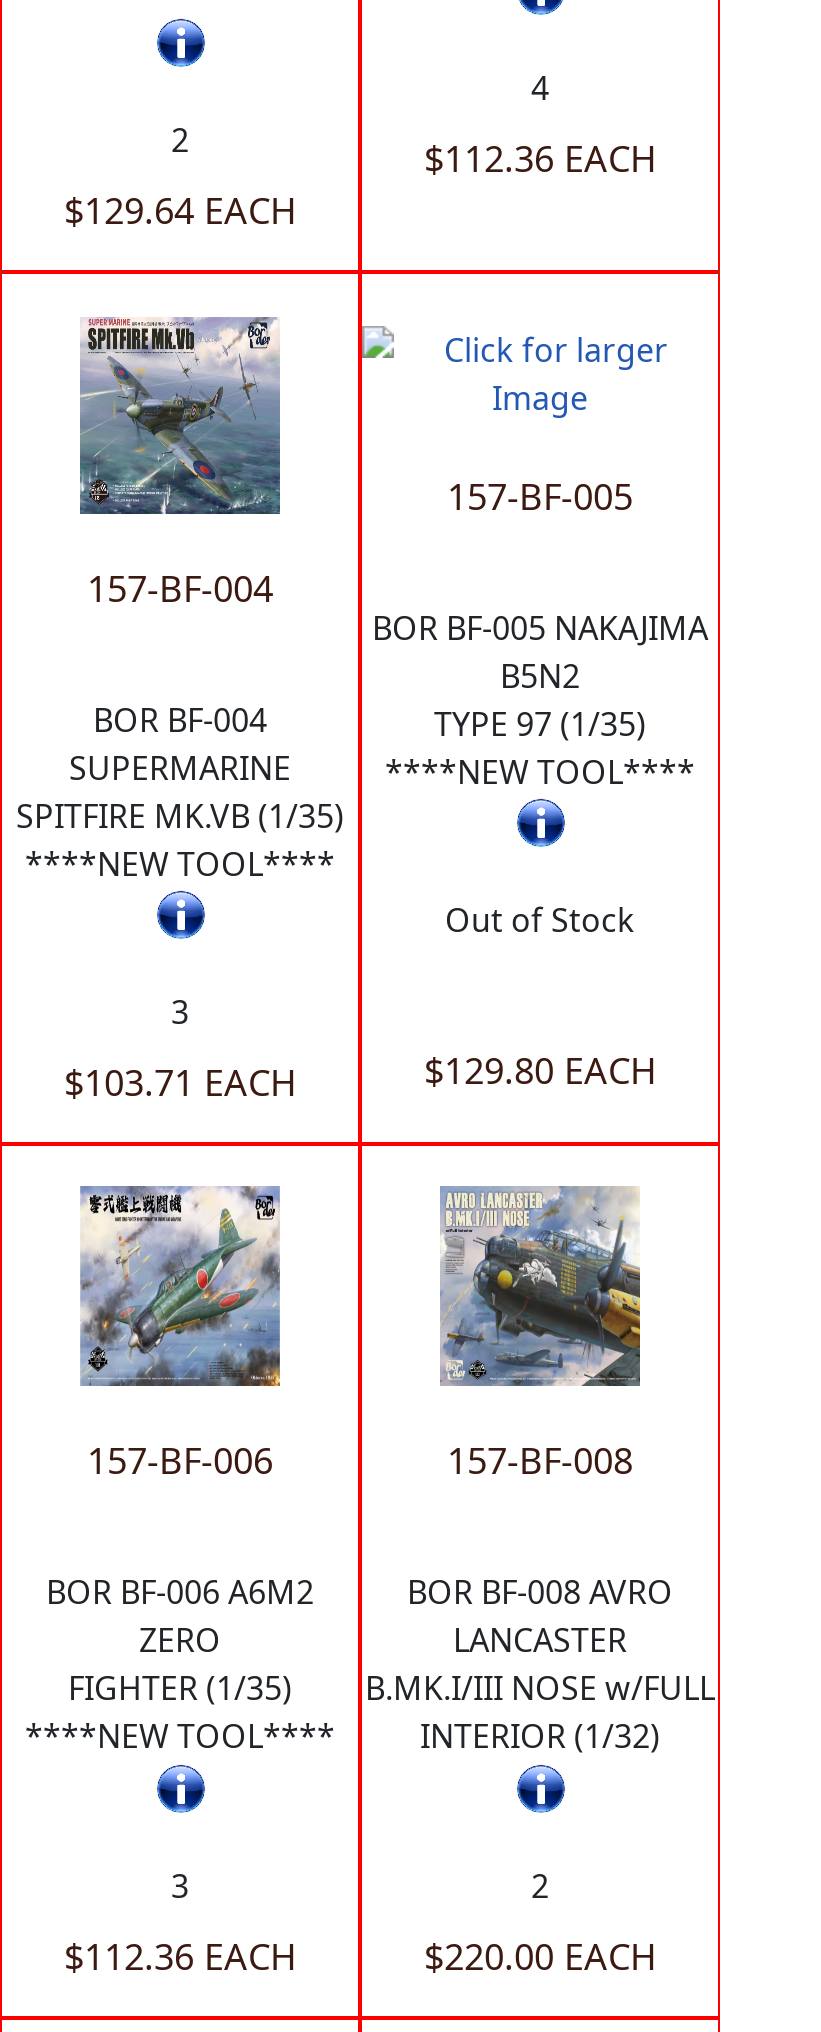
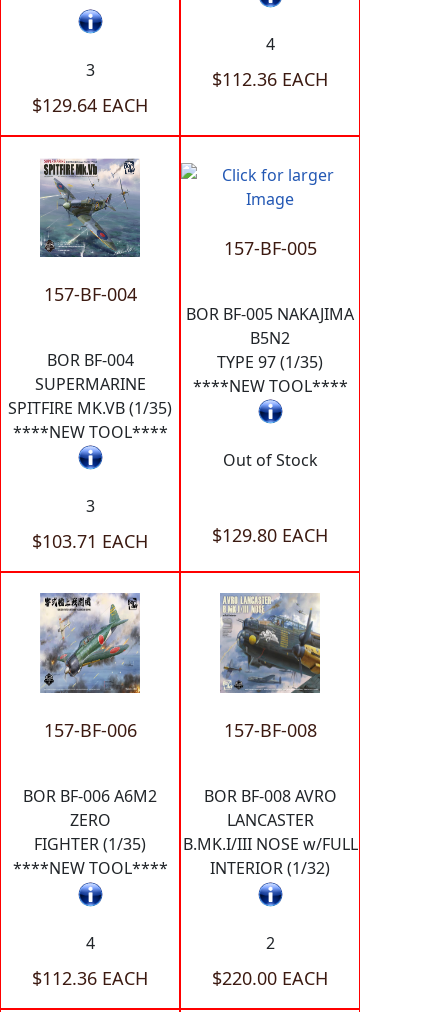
[171,118,189,162] 2 -> [85,59,94,81] 3
[171,1863,189,1907] 3 -> [85,932,94,954] 4

